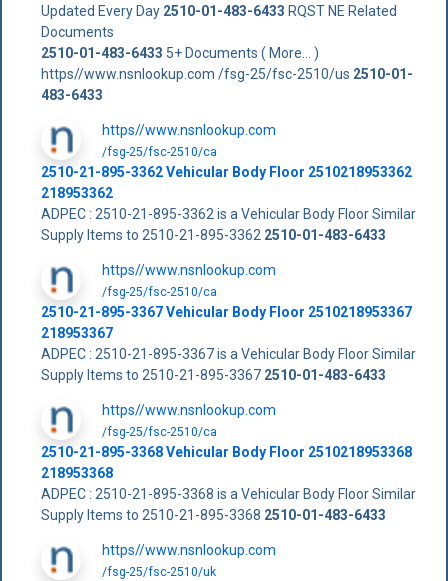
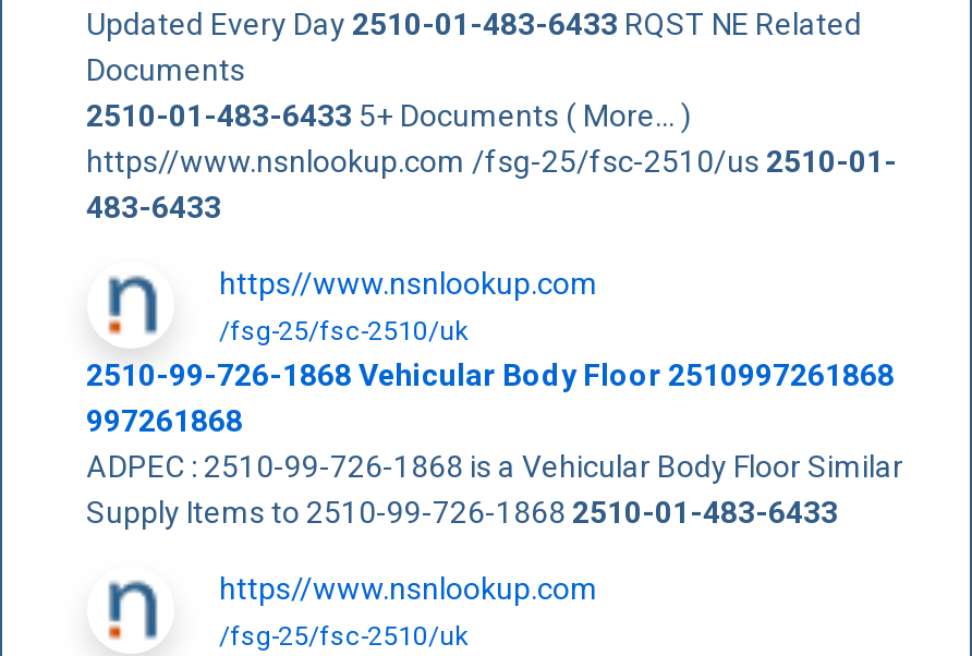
[40,145,415,523] /fsg-25/fsc-2510/ca | 2510-21-895-3362 Vehicular Body Floor 2510218953362 | 218953362 | ADPEC : 2510-21-895-3362 is a Vehicular Body Floor Similar | Supply Items to 2510-21-895-3362 2510-01-483-6433 | https//www.nsnlookup.com | /fsg-25/fsc-2510/ca | 2510-21-895-3367 Vehicular Body Floor 2510218953367 | 218953367 | ADPEC : 2510-21-895-3367 is a Vehicular Body Floor Similar | Supply Items to 2510-21-895-3367 2510-01-483-6433 | https//www.nsnlookup.com | /fsg-25/fsc-2510/ca | 2510-21-895-3368 Vehicular Body Floor 2510218953368 | 218953368 | ADPEC : 2510-21-895-3368 is a Vehicular Body Floor Similar | Supply Items to 2510-21-895-3368 2510-01-483-6433 -> [86,315,903,529] /fsg-25/fsc-2510/uk | 2510-99-726-1868 Vehicular Body Floor 2510997261868 | 997261868 | ADPEC : 2510-99-726-1868 is a Vehicular Body Floor Similar | Supply Items to 2510-99-726-1868 2510-01-483-6433

